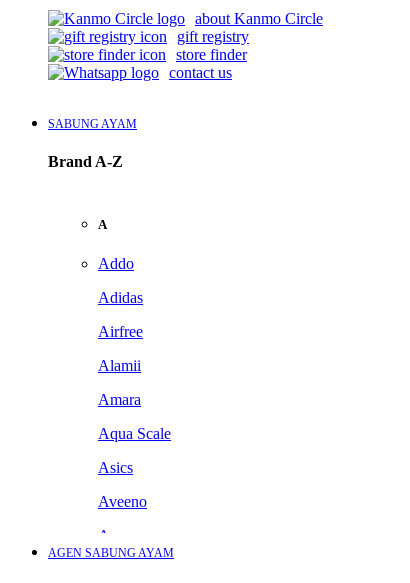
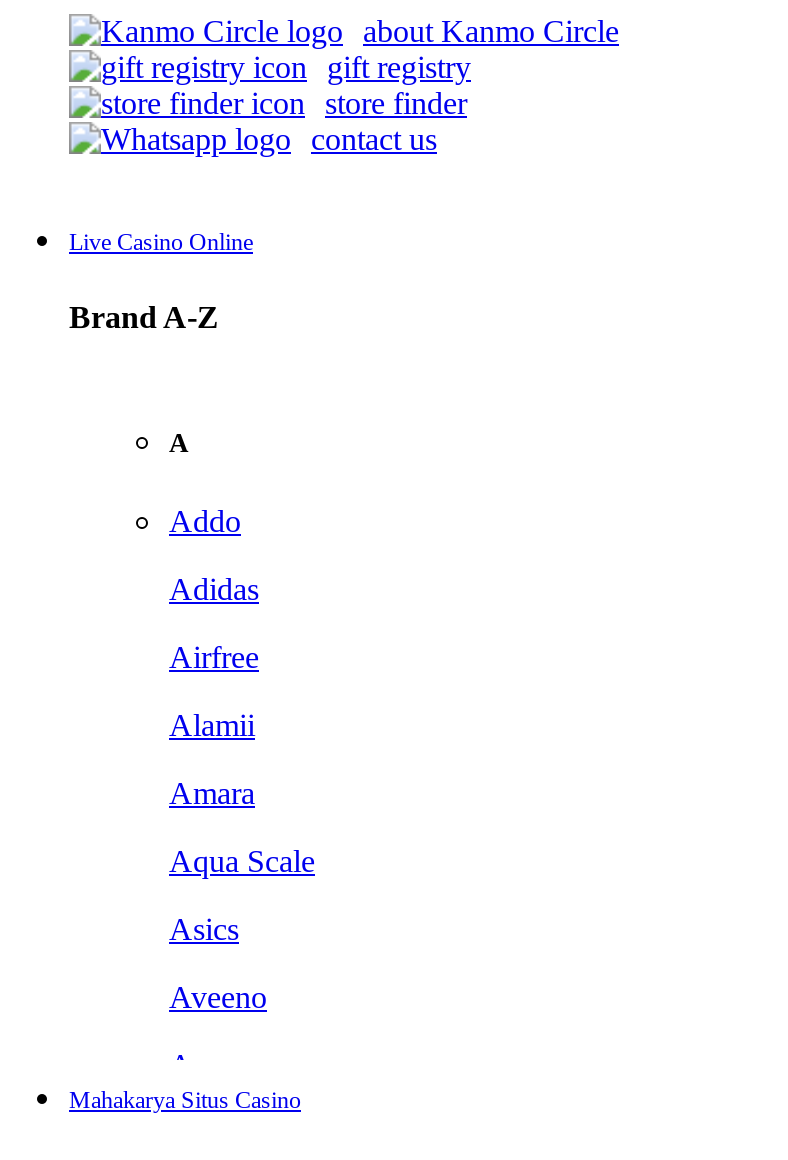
[48,117,137,131] SABUNG AYAM -> [69,228,253,256] Live Casino Online
[48,545,174,559] AGEN SABUNG AYAM -> [69,1085,301,1113] Mahakarya Situs Casino

